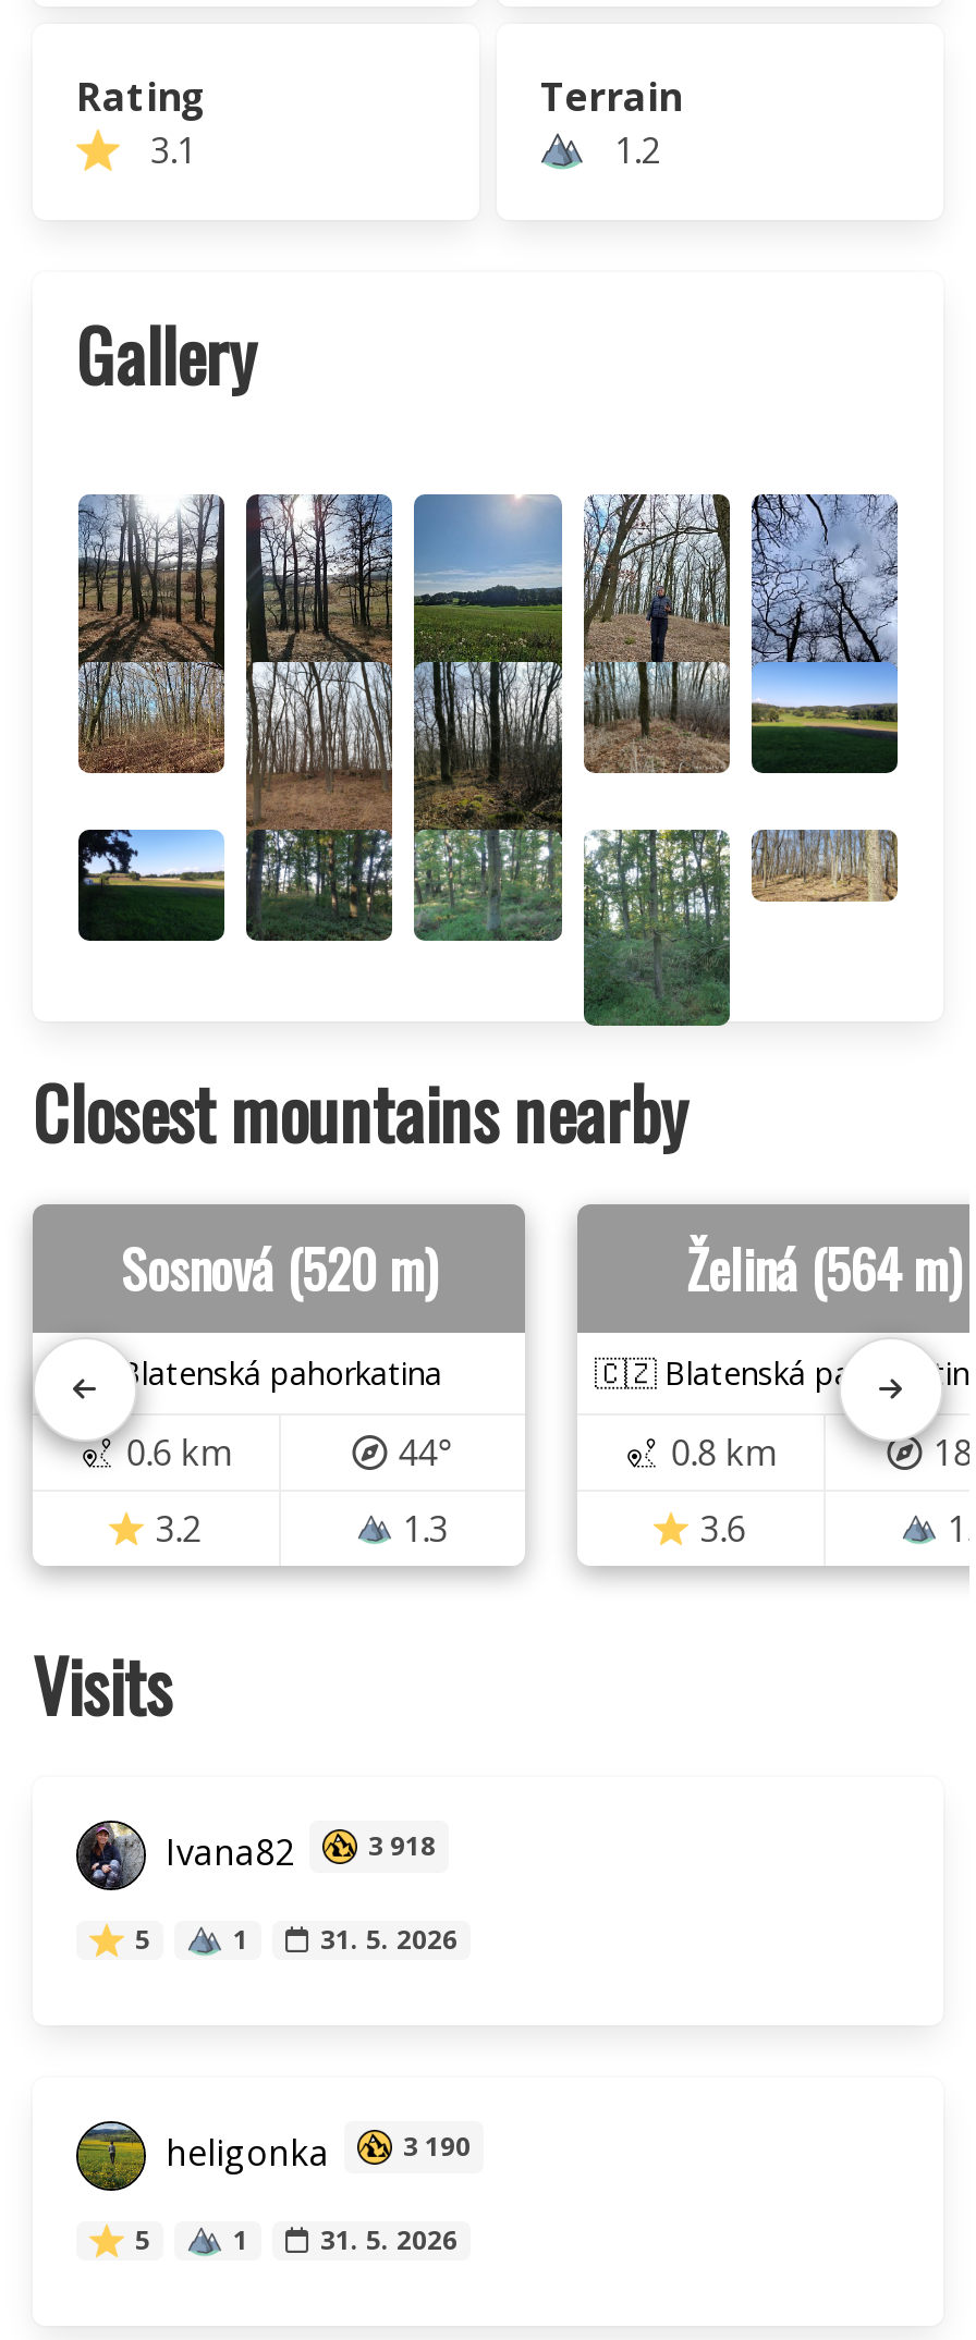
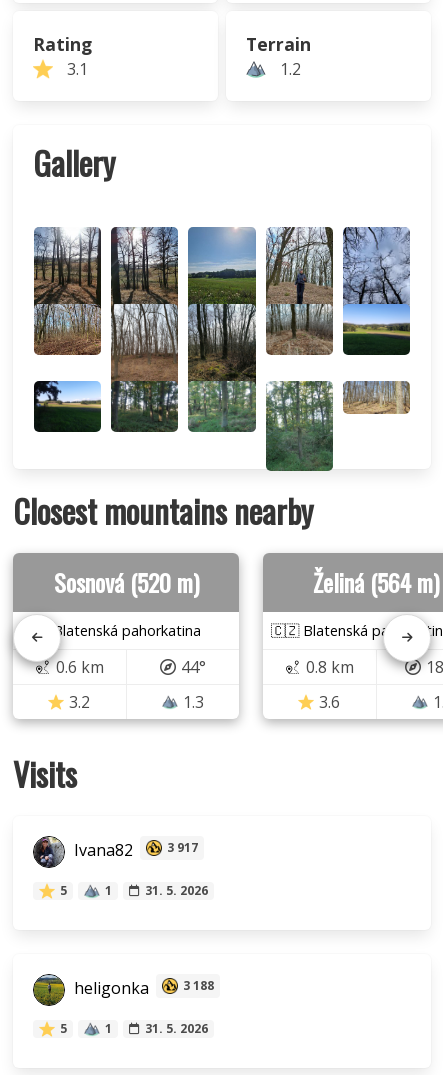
[157,1827,436,1875] Ivana82 3 918 -> [70,839,198,861] Ivana82 3 917
[157,2127,471,2175] heligonka 3 190 -> [70,977,214,999] heligonka 3 188

